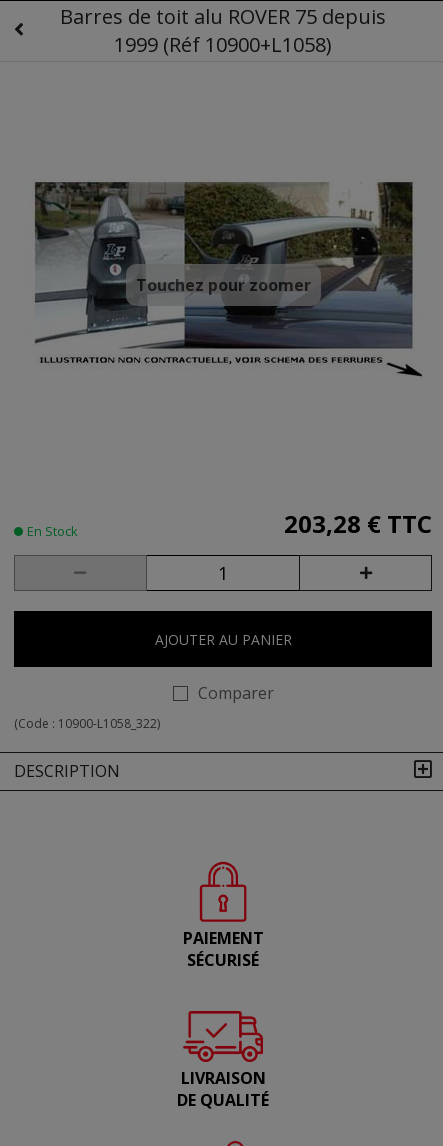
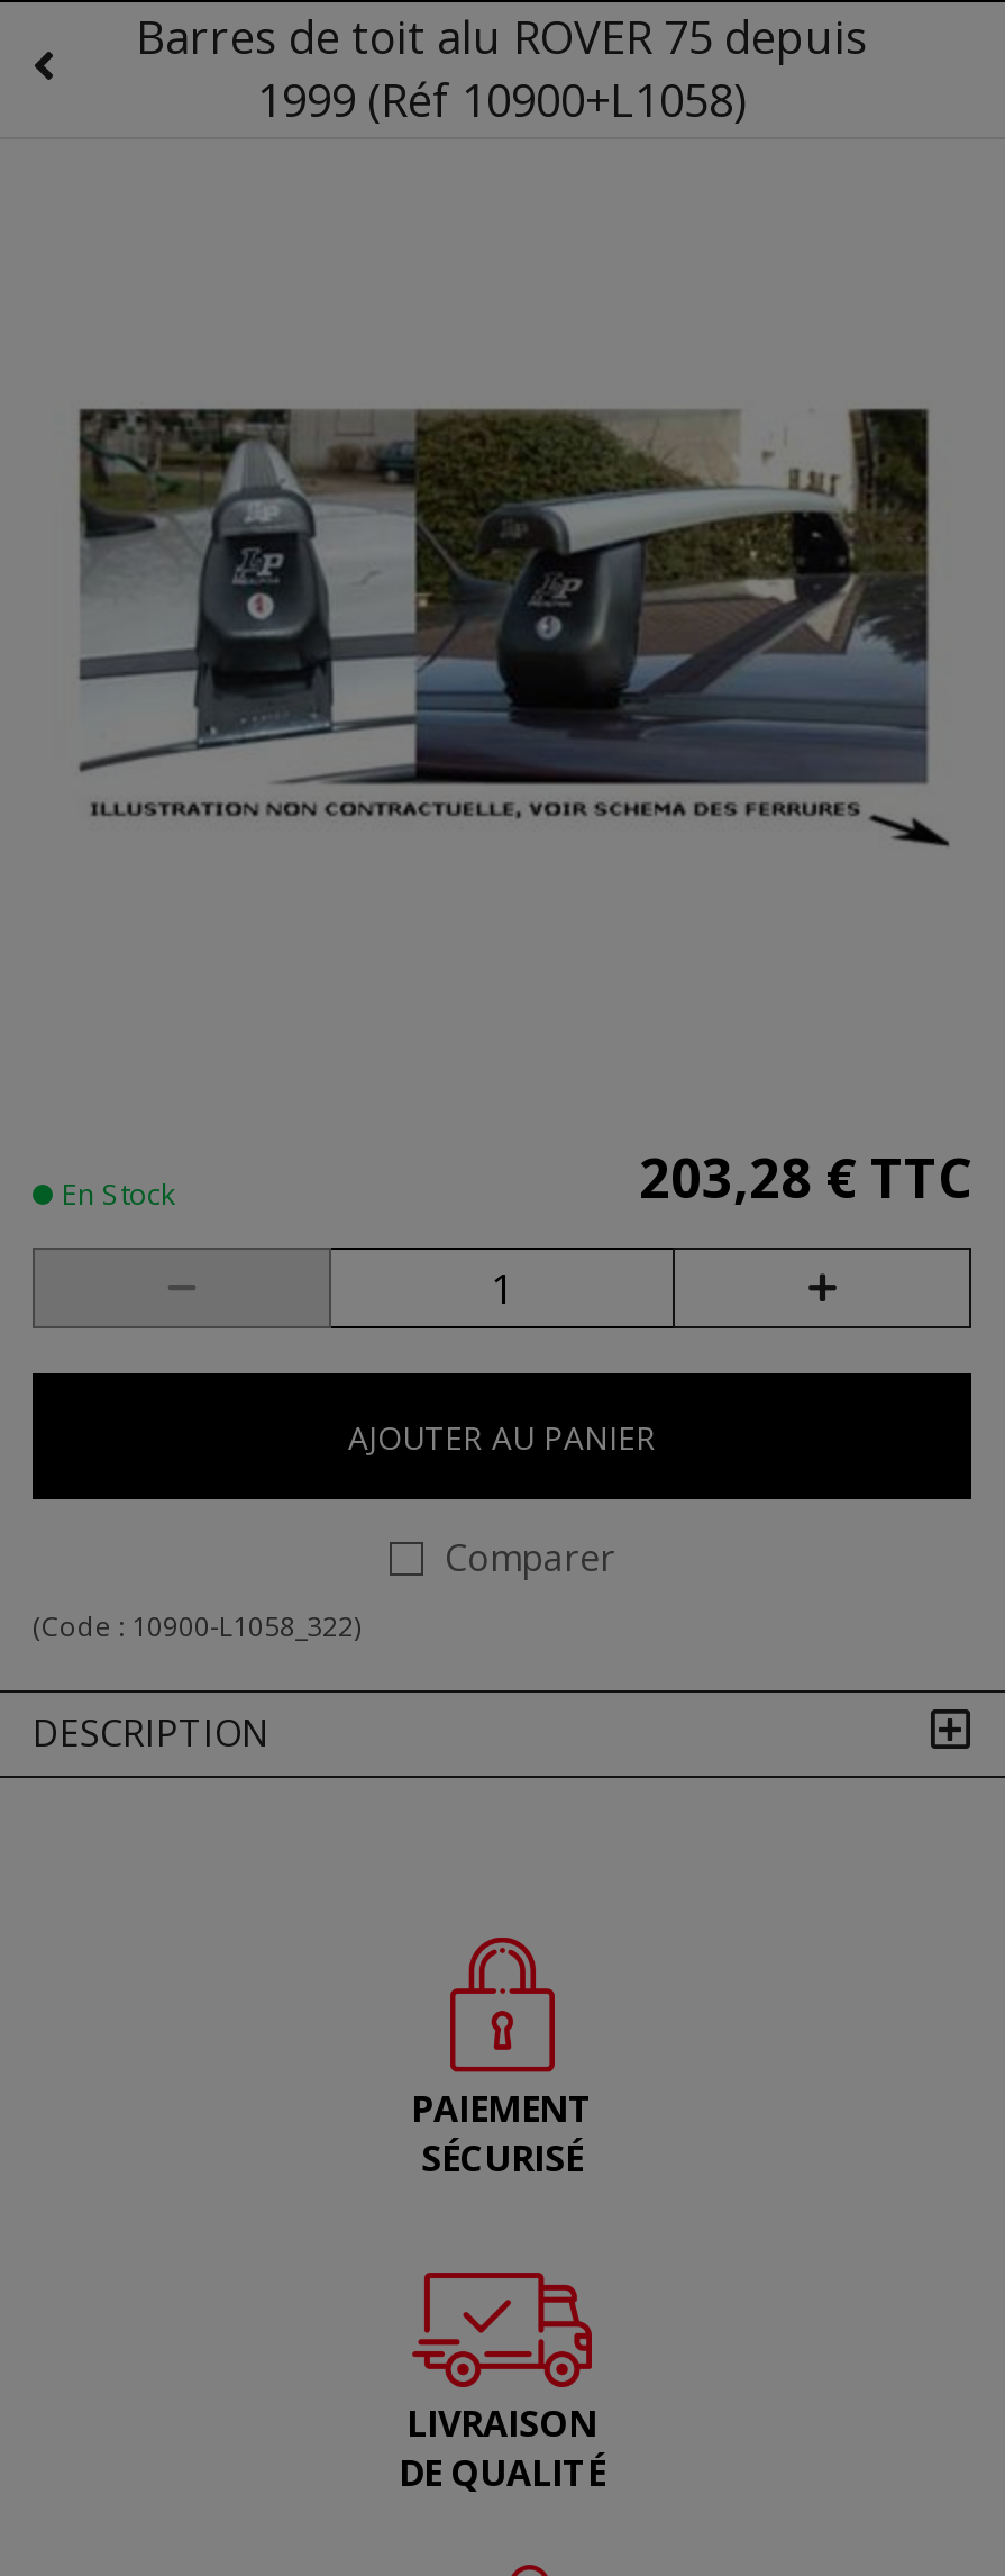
[135,273,310,295] Touchez pour zoomer -> none

